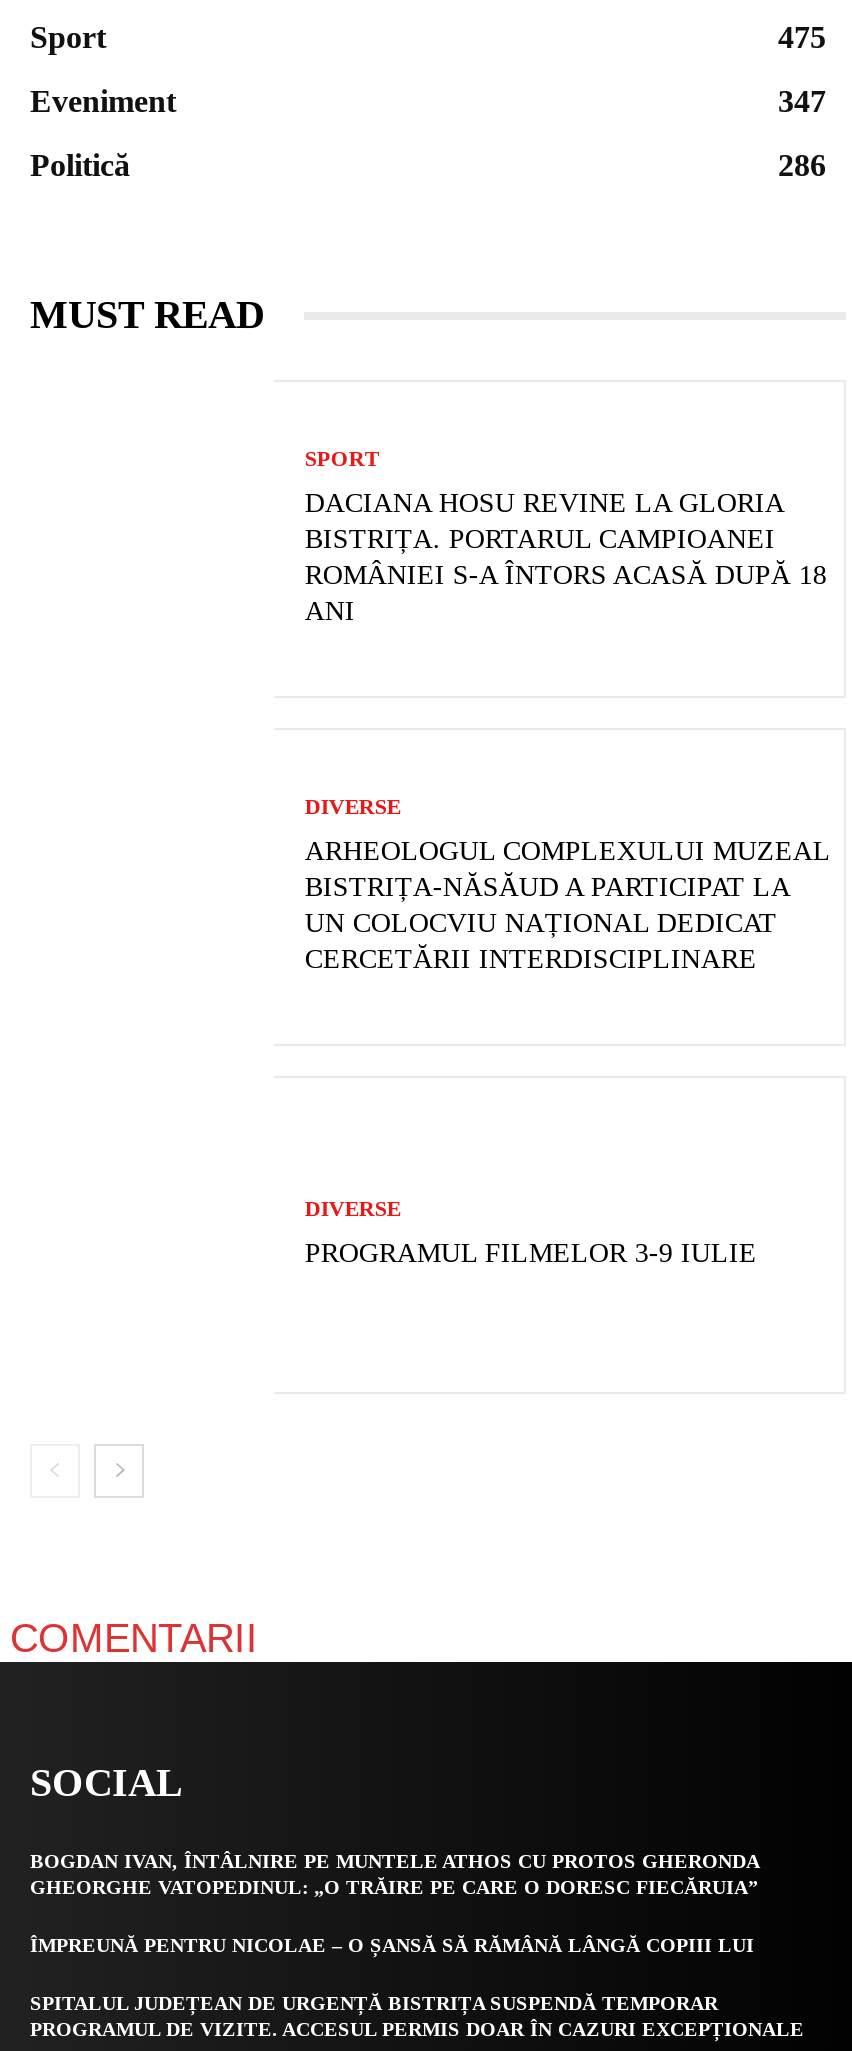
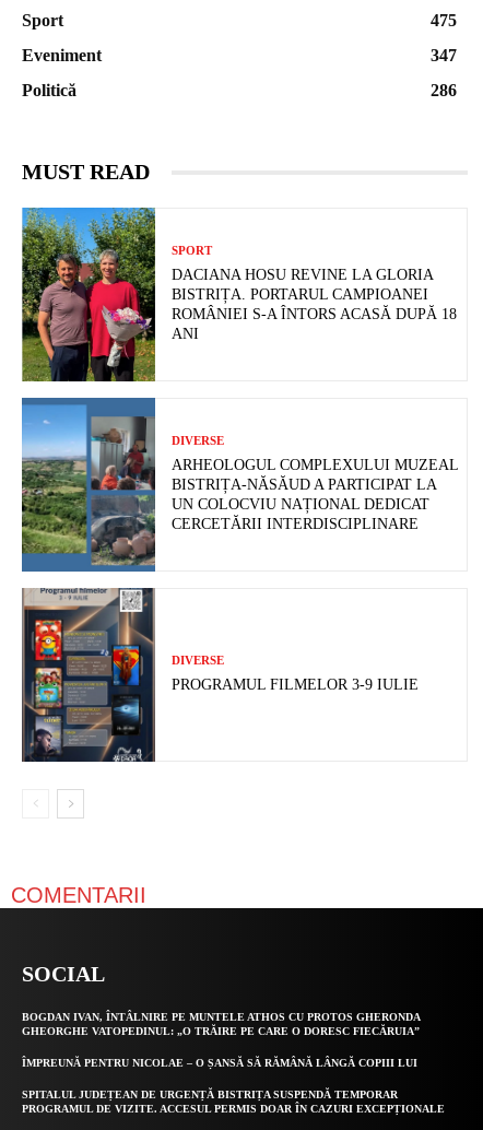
none -> [21,207,156,382] [image]
none -> [21,397,156,573] [image]
none -> [21,587,156,763] [image]

